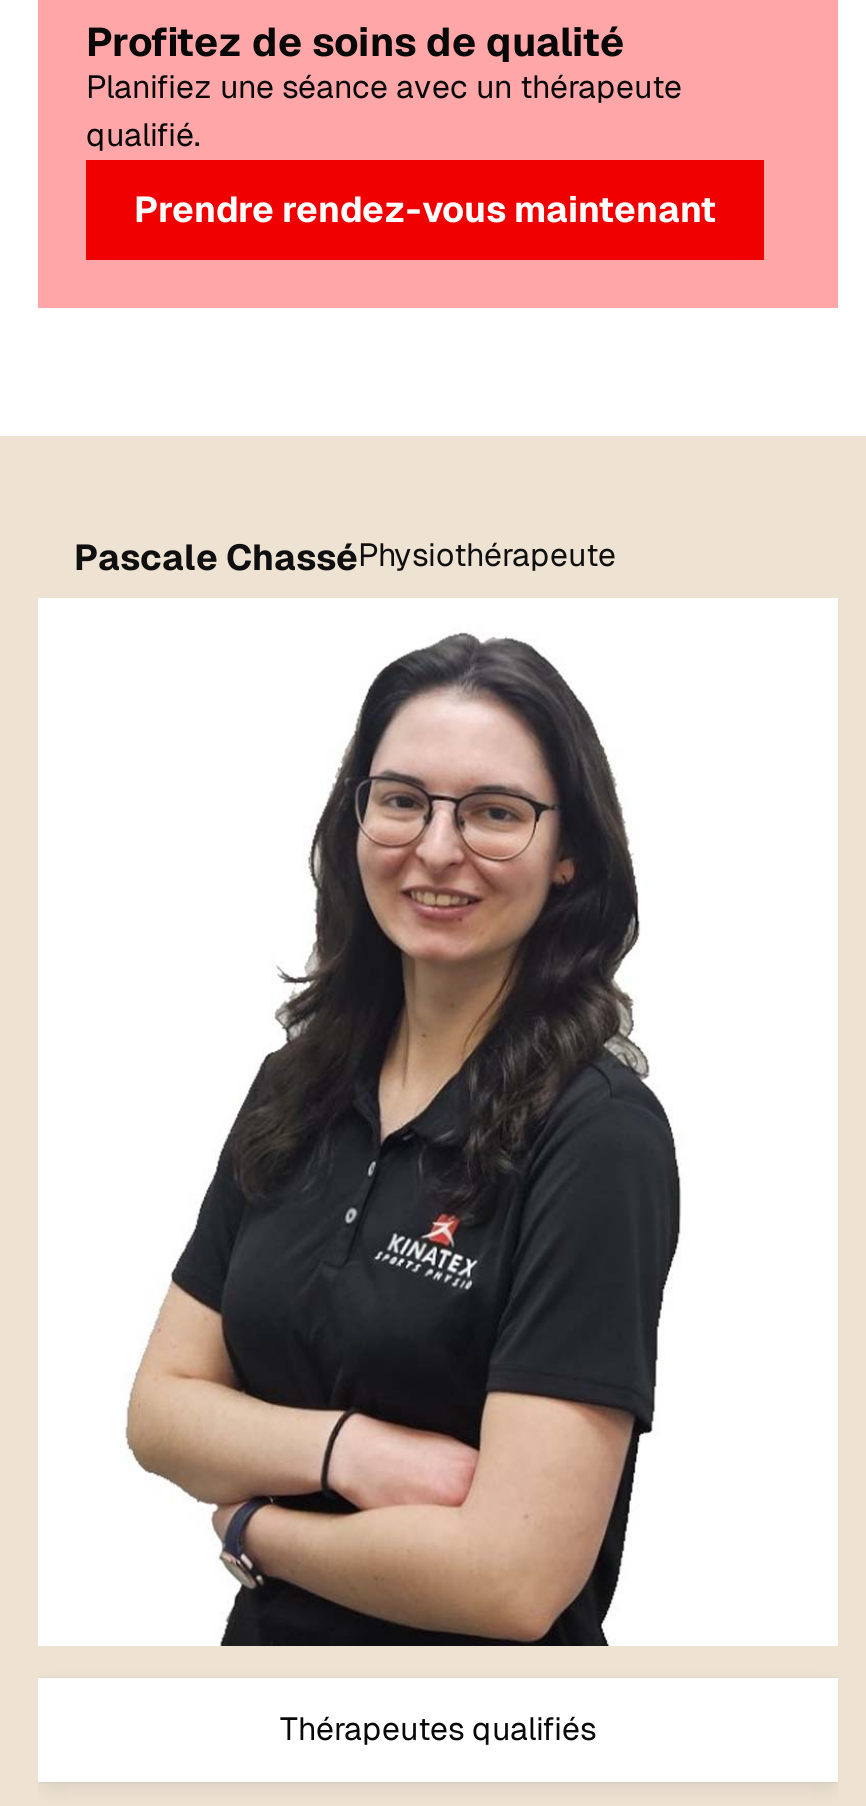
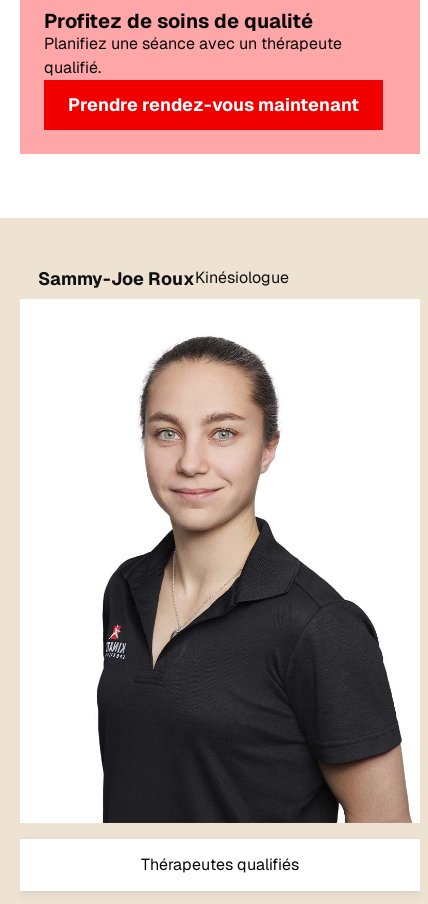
[74,533,616,579] Pascale ChasséPhysiothérapeute -> [38,267,289,290] Sammy-Joe RouxKinésiologue
[124,632,820,1646] [image] -> [64,317,412,824] [image]

